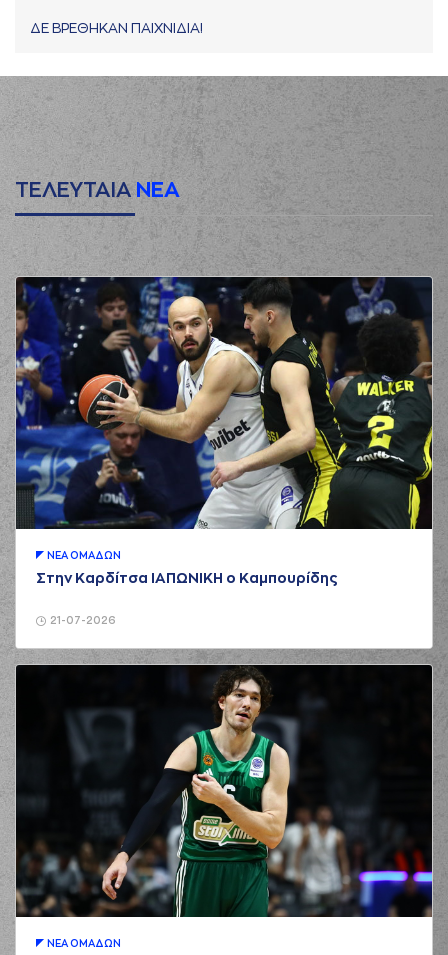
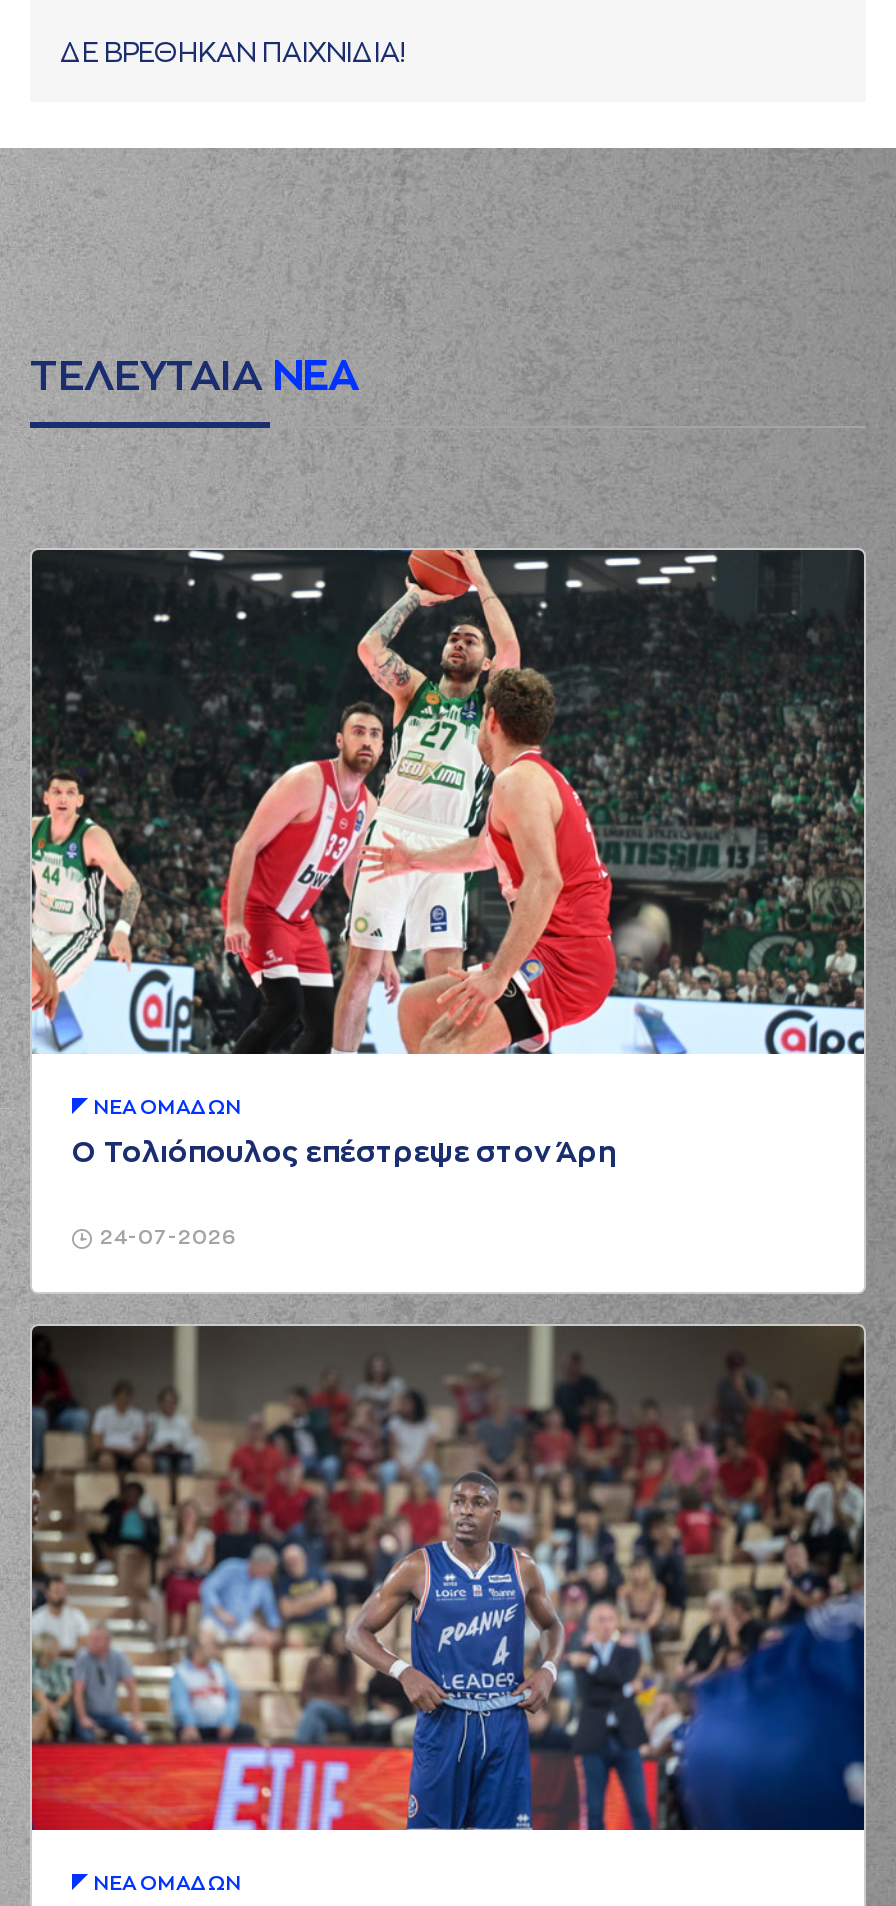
[15,276,433,530] [image] -> [30,548,866,1056] [image]
[36,571,338,585] Στην Καρδίτσα ΙΑΠΩΝΙΚΗ ο Καμπουρίδης -> [72,1138,616,1166] Ο Τολιόπουλος επέστρεψε στον Άρη
[50,616,116,626] 21-07-2026 -> [100,1228,238,1248] 24-07-2026
[15,664,433,918] [image] -> [30,1326,866,1832] [image]

